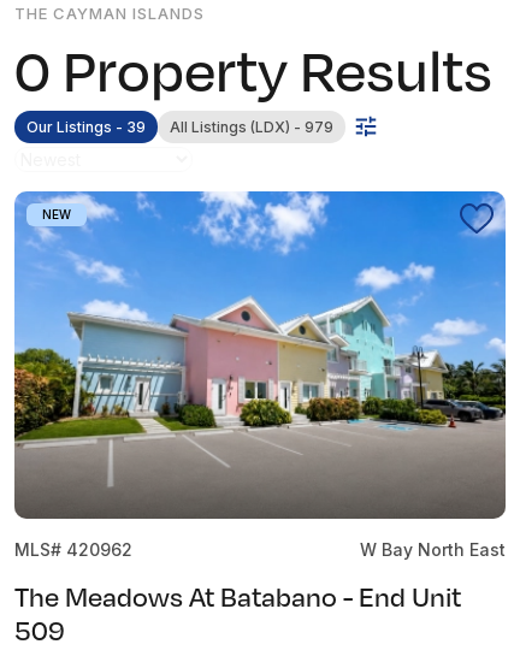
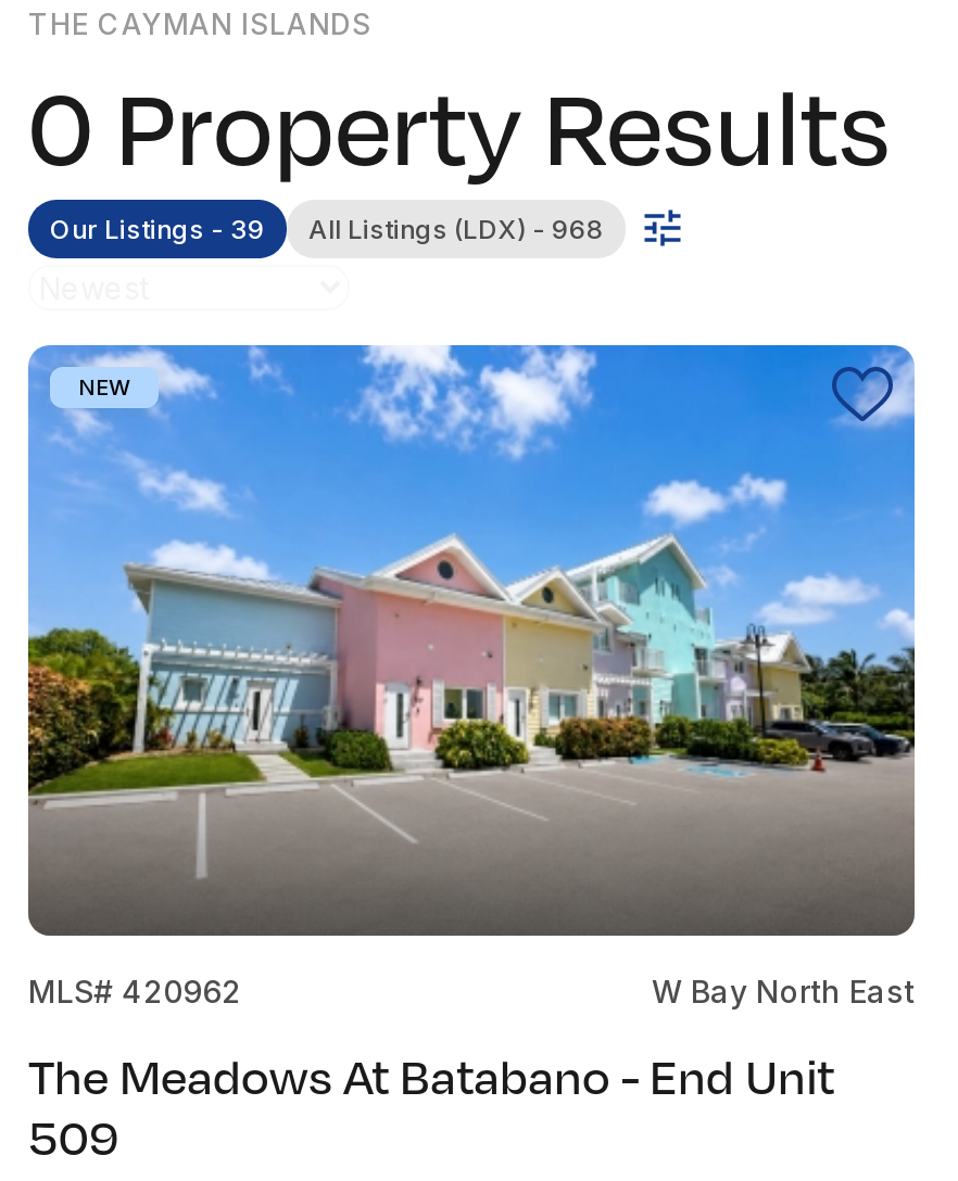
[170,117,333,135] All Listings (LDX) - 979 -> [308,212,604,244] All Listings (LDX) - 968

